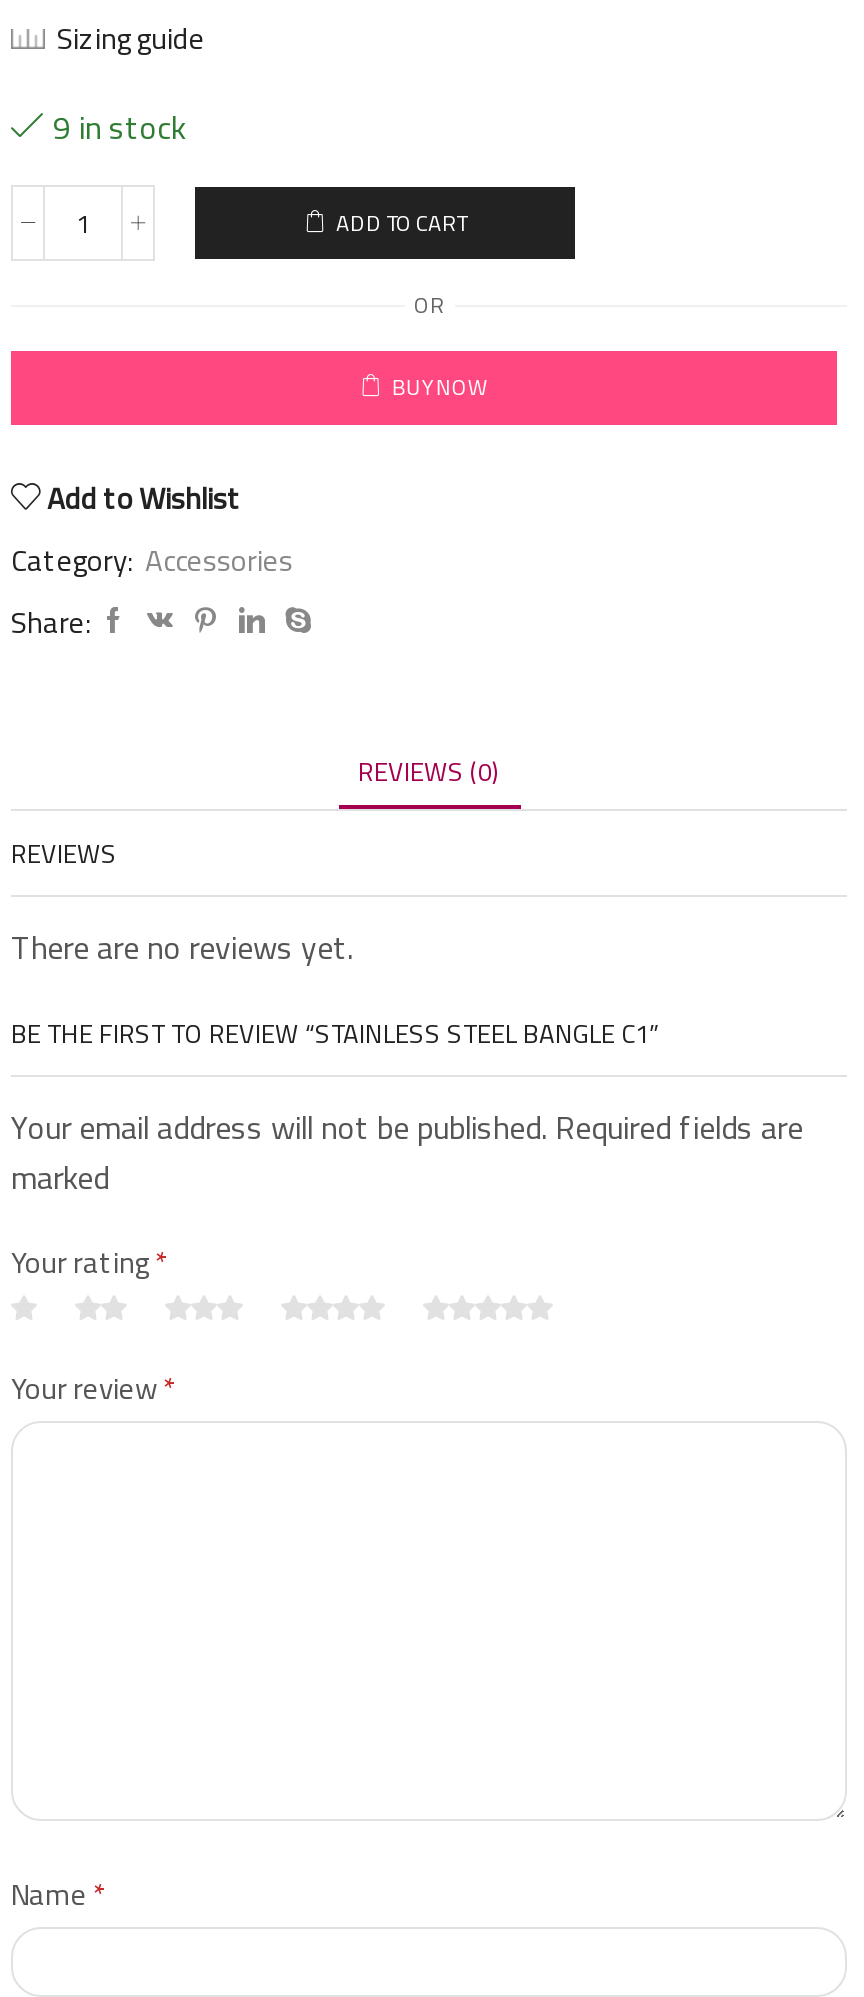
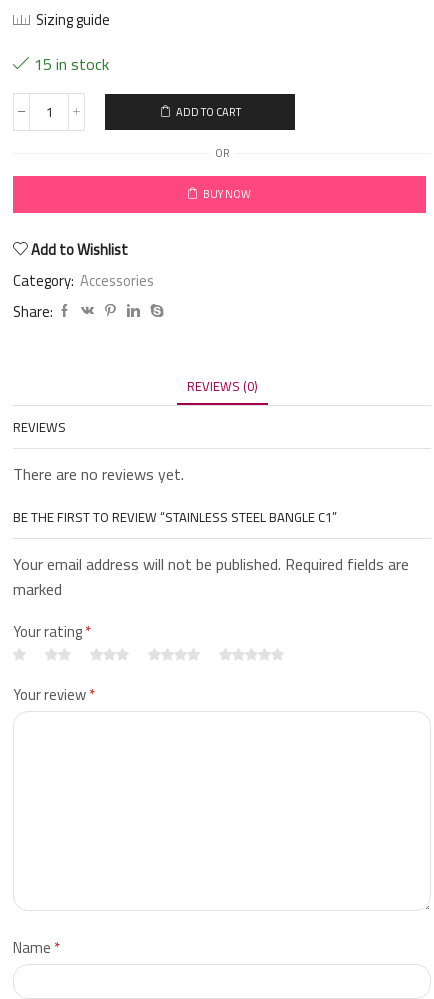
[53,97,185,157] 9 in stock -> [34,49,109,79] 15 in stock

